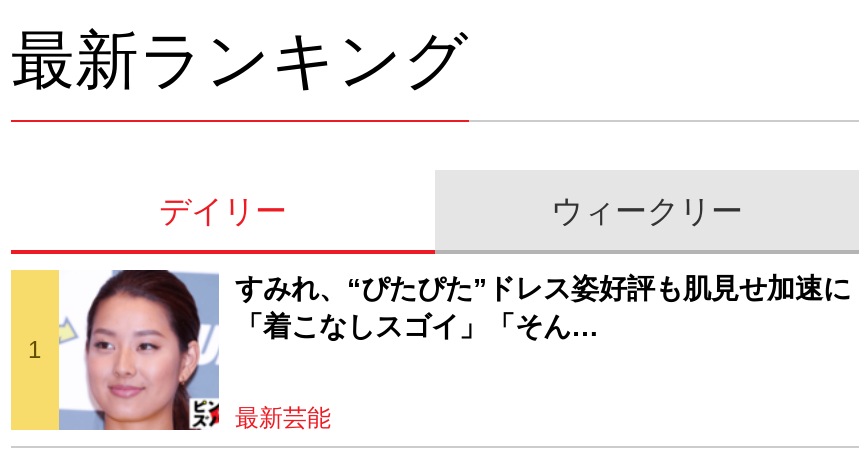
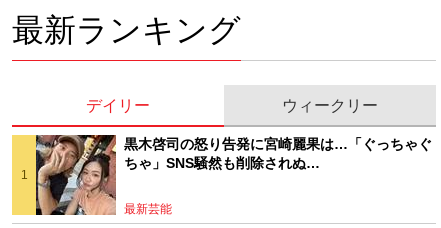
[57,268,851,432] [image] | すみれ、“ぴたぴた”ドレス姿好評も肌見せ加速に | 「着こなしスゴイ」「そん… -> [35,134,432,216] [image] | 黒木啓司の怒り告発に宮崎麗果は…「ぐっちゃぐ | ちゃ」SNS騒然も削除されぬ…

